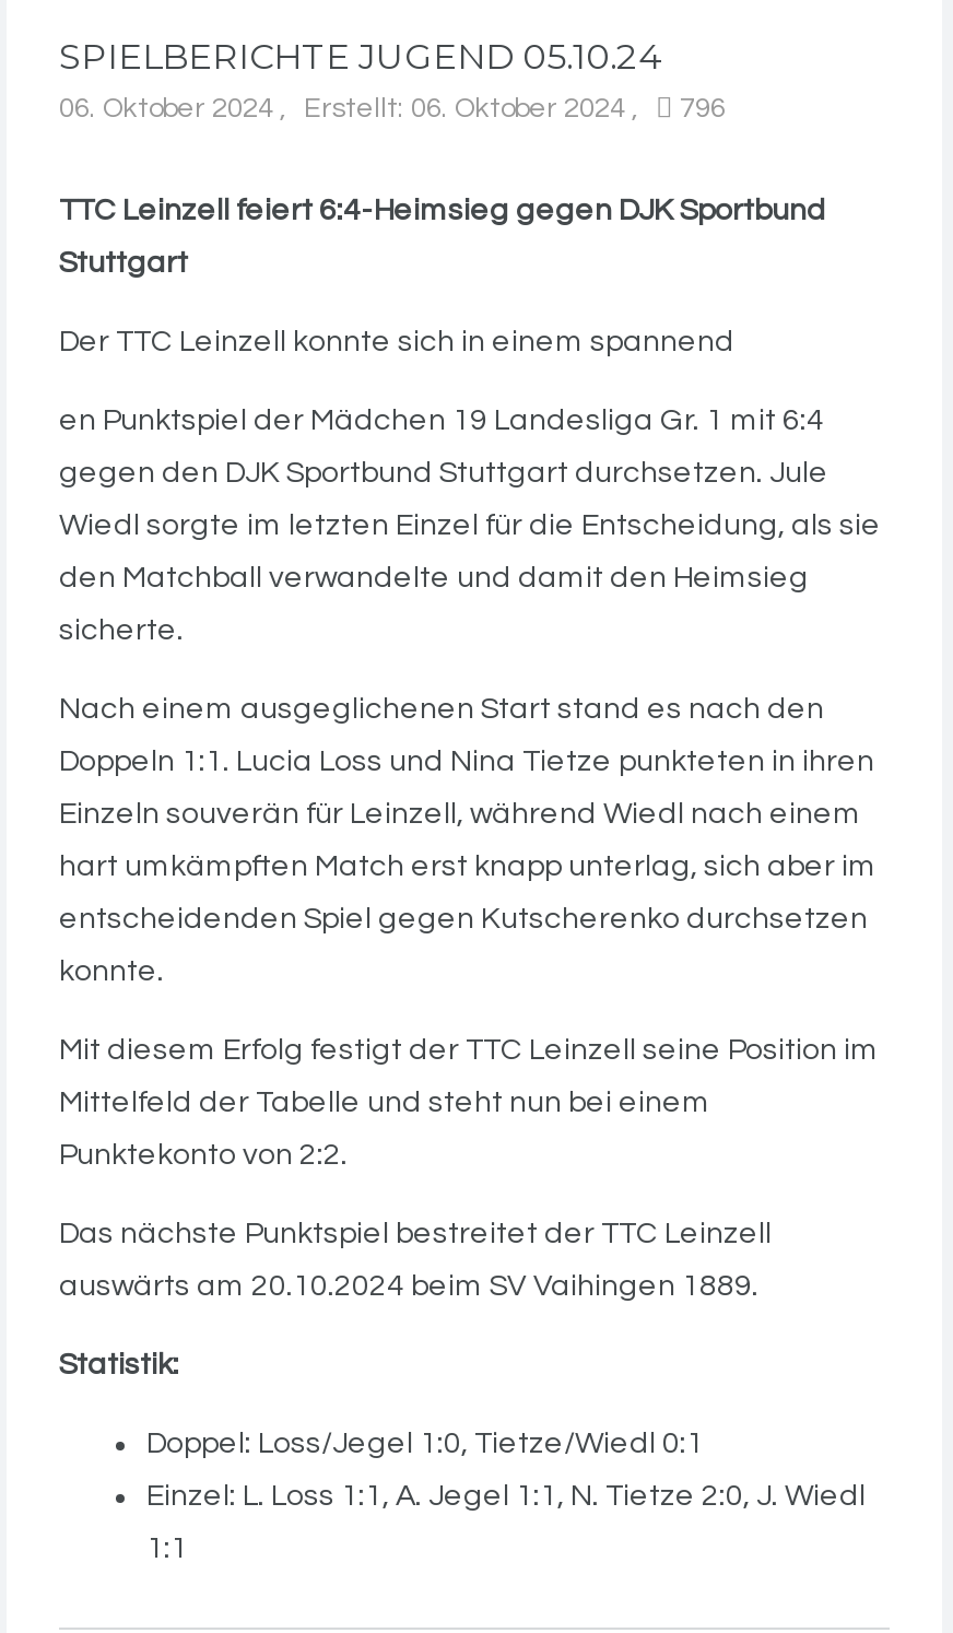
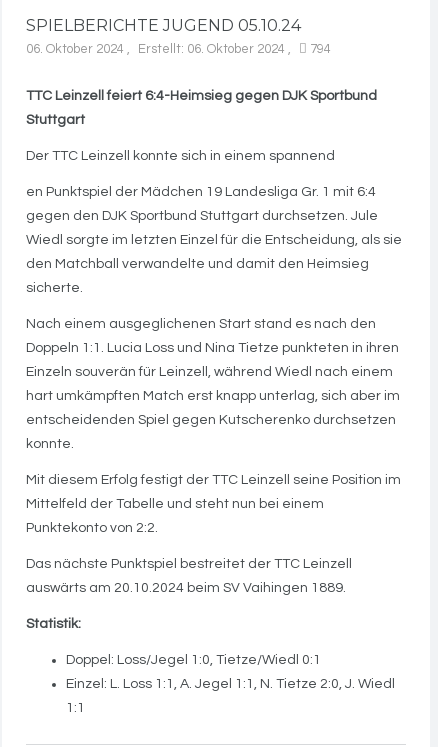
[59,92,726,122] 06. Oktober 2024 Erstellt: 06. Oktober 2024 796 -> [26,42,331,56] 06. Oktober 2024 Erstellt: 06. Oktober 2024 794

